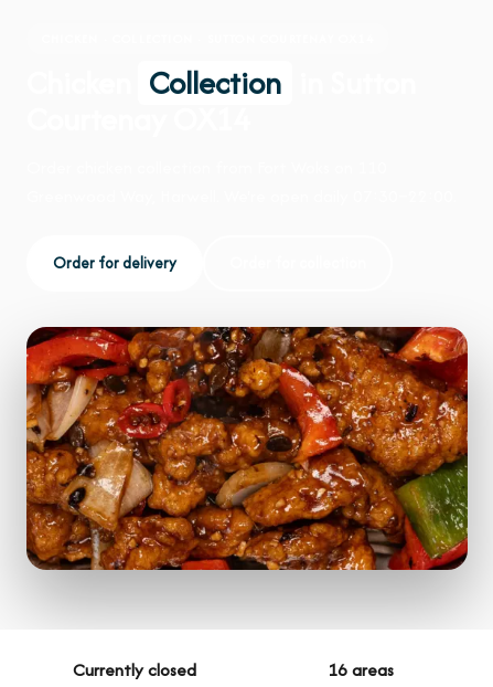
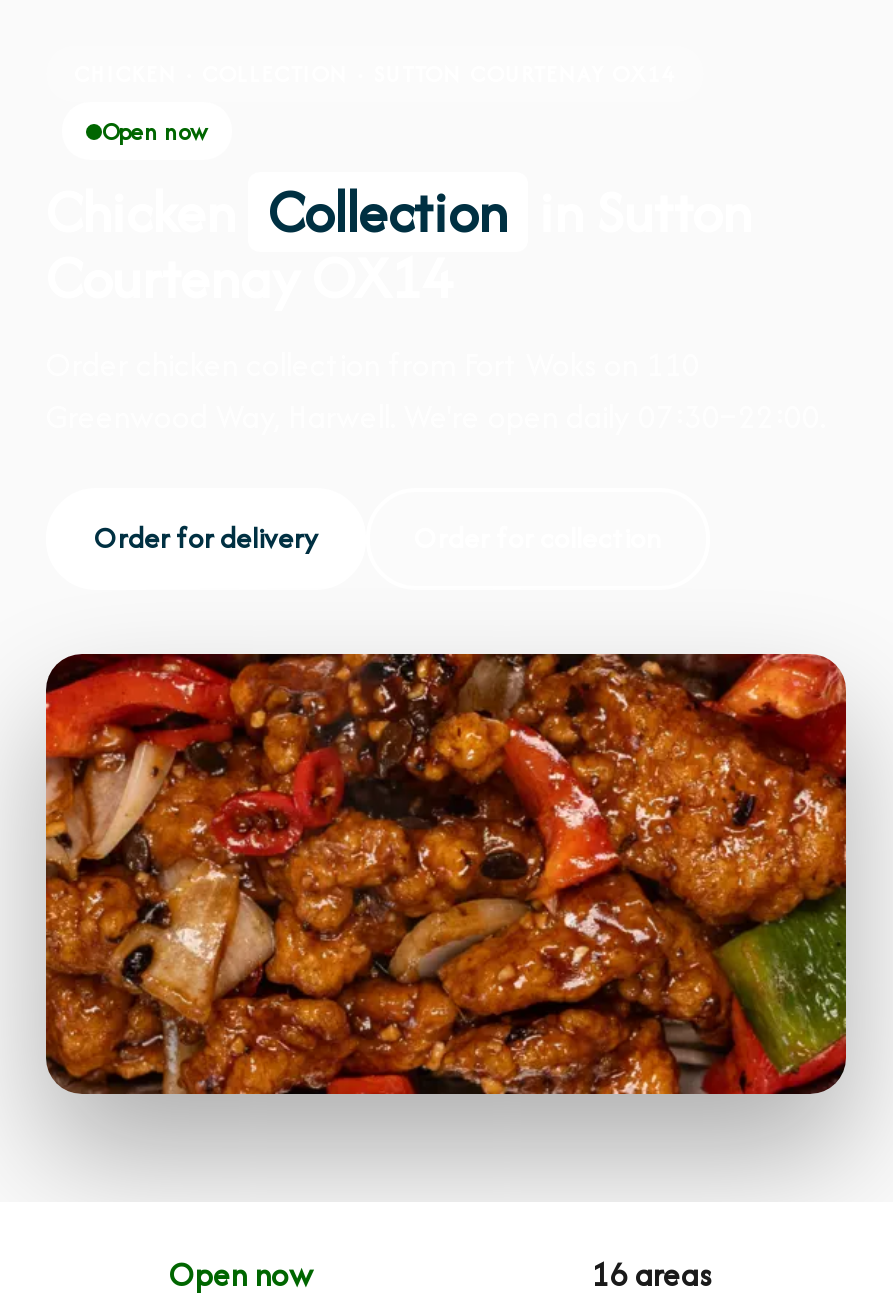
none -> [102,114,208,148] Open now
[72,657,196,682] Currently closed -> [169,1251,313,1297] Open now

